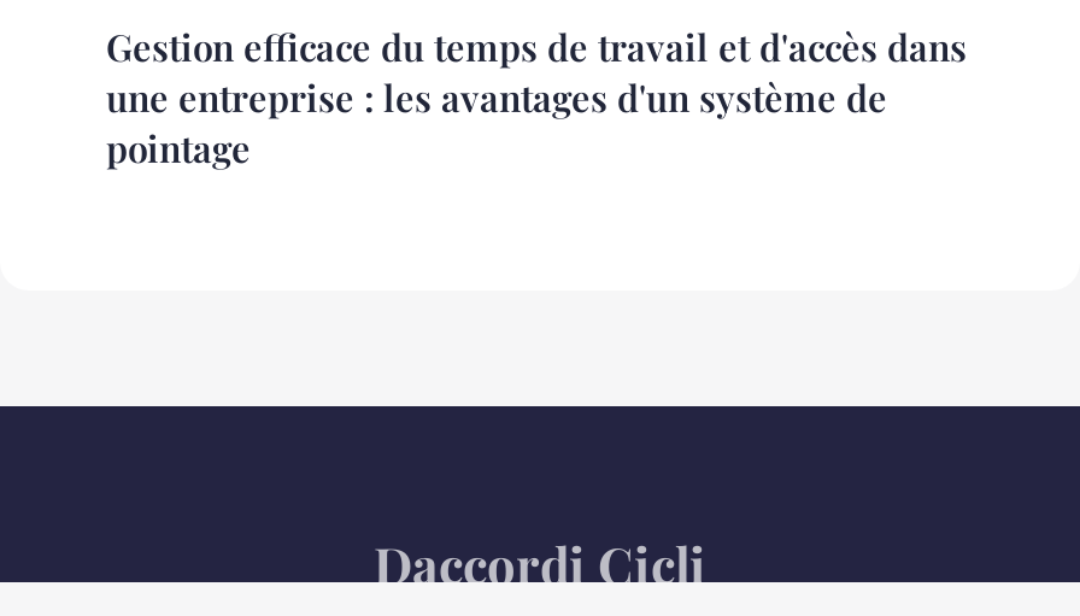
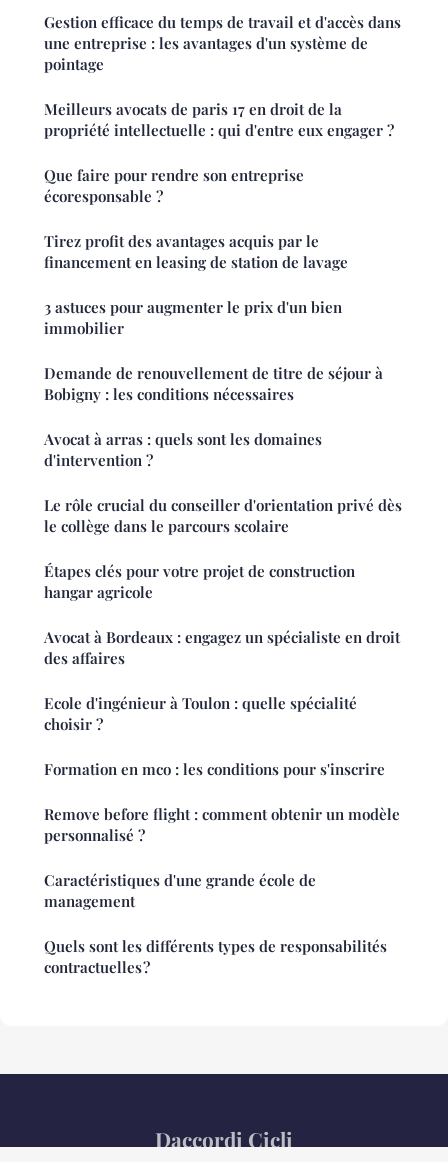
none -> [44,99,402,977] Meilleurs avocats de paris 17 en droit de la | propriété intellectuelle : qui d'entre eux engager ? | Que faire pour rendre son entreprise | écoresponsable ? | Tirez profit des avantages acquis par le | financement en leasing de station de lavage | 3 astuces pour augmenter le prix d'un bien | immobilier | Demande de renouvellement de titre de séjour à | Bobigny : les conditions nécessaires | Avocat à arras : quels sont les domaines | d'intervention ? | Le rôle crucial du conseiller d'orientation privé dès | le collège dans le parcours scolaire | Étapes clés pour votre projet de construction | hangar agricole | Avocat à Bordeaux : engagez un spécialiste en droit | des affaires | Ecole d'ingénieur à Toulon : quelle spécialité | choisir ? | Formation en mco : les conditions pour s'inscrire | Remove before flight : comment obtenir un modèle | personnalisé ? | Caractéristiques d'une grande école de | management | Quels sont les différents types de responsabilités | contractuelles ?

